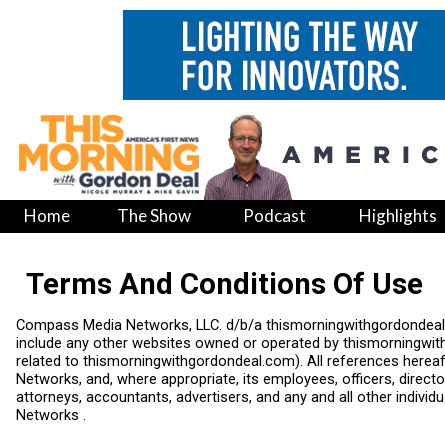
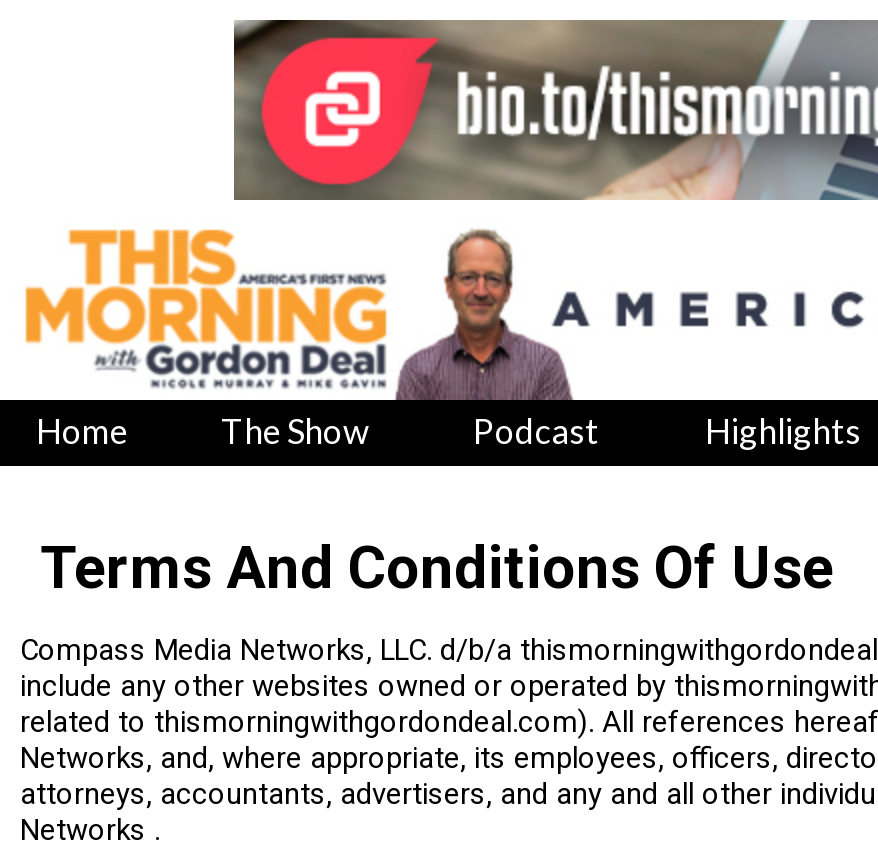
[122,9,442,101] [image] -> [232,18,872,202] [image]

